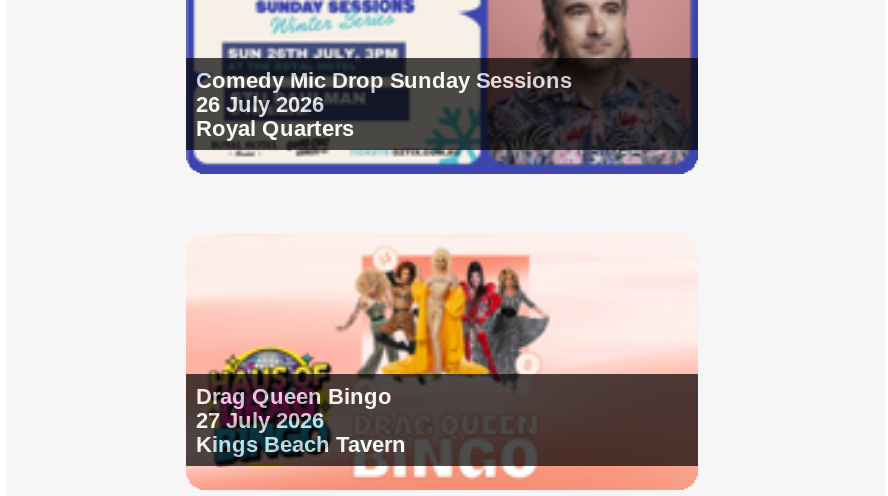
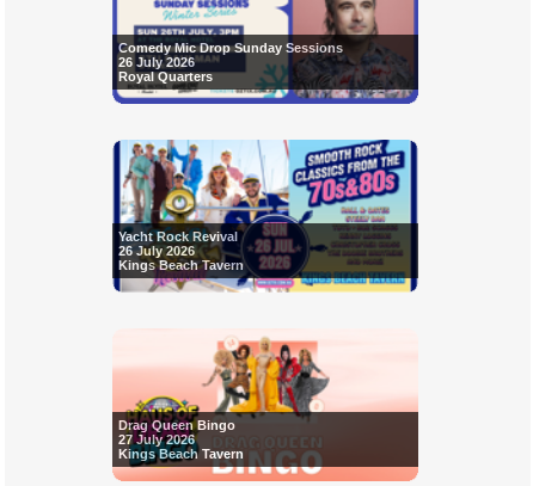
none -> [112,139,418,293] [image] | Yacht Rock Revival | 26 July 2026 | Kings Beach Tavern

